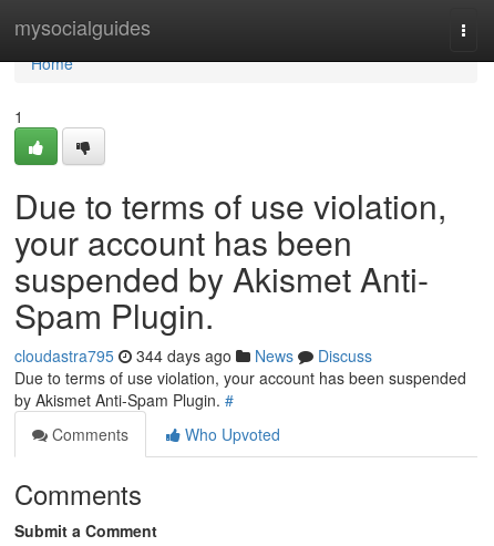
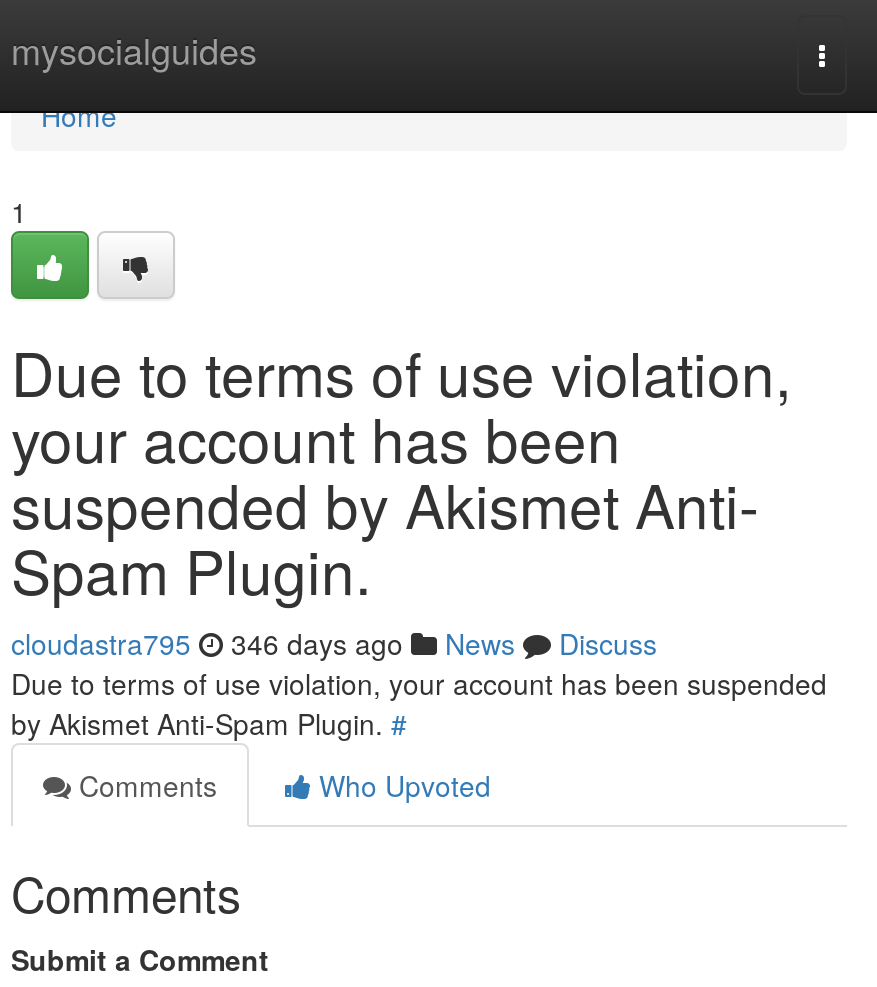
[14,344,372,367] cloudastra795 344 days ago News Discuss -> [11,623,657,663] cloudastra795 346 days ago News Discuss

